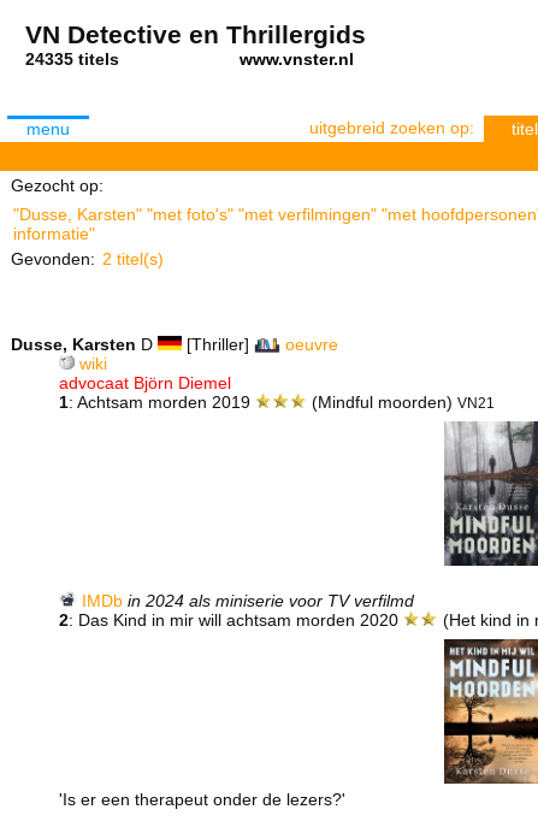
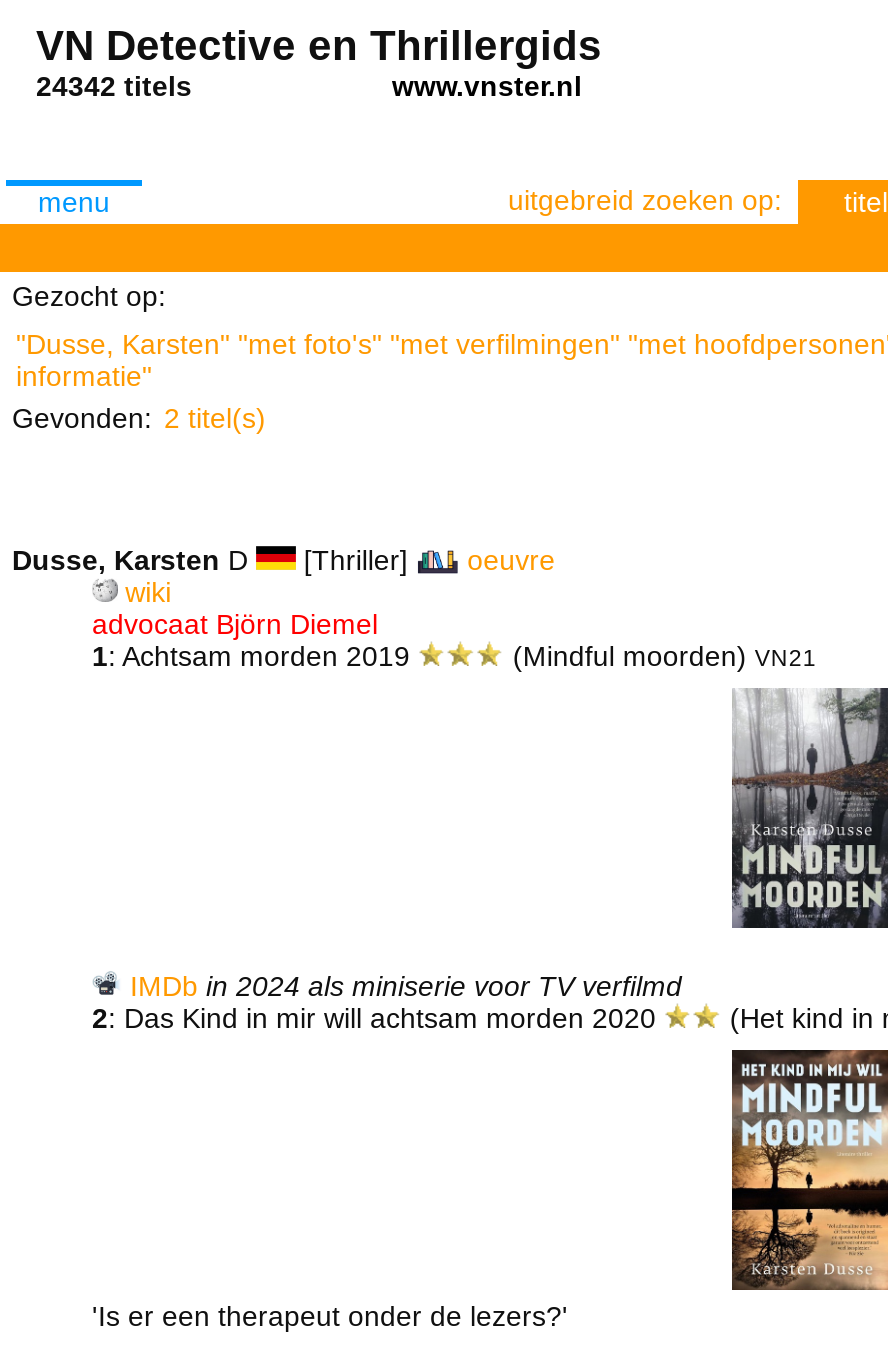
[25,49,354,69] 24335 titels www.vnster.nl -> [36,70,582,102] 24342 titels www.vnster.nl

